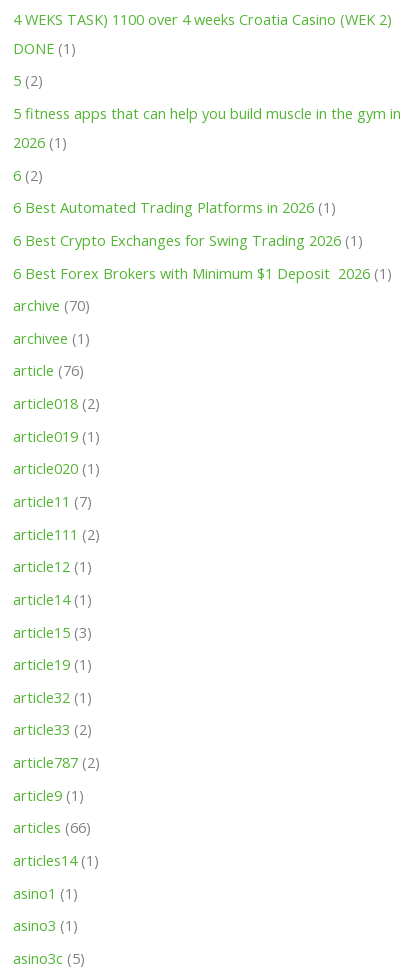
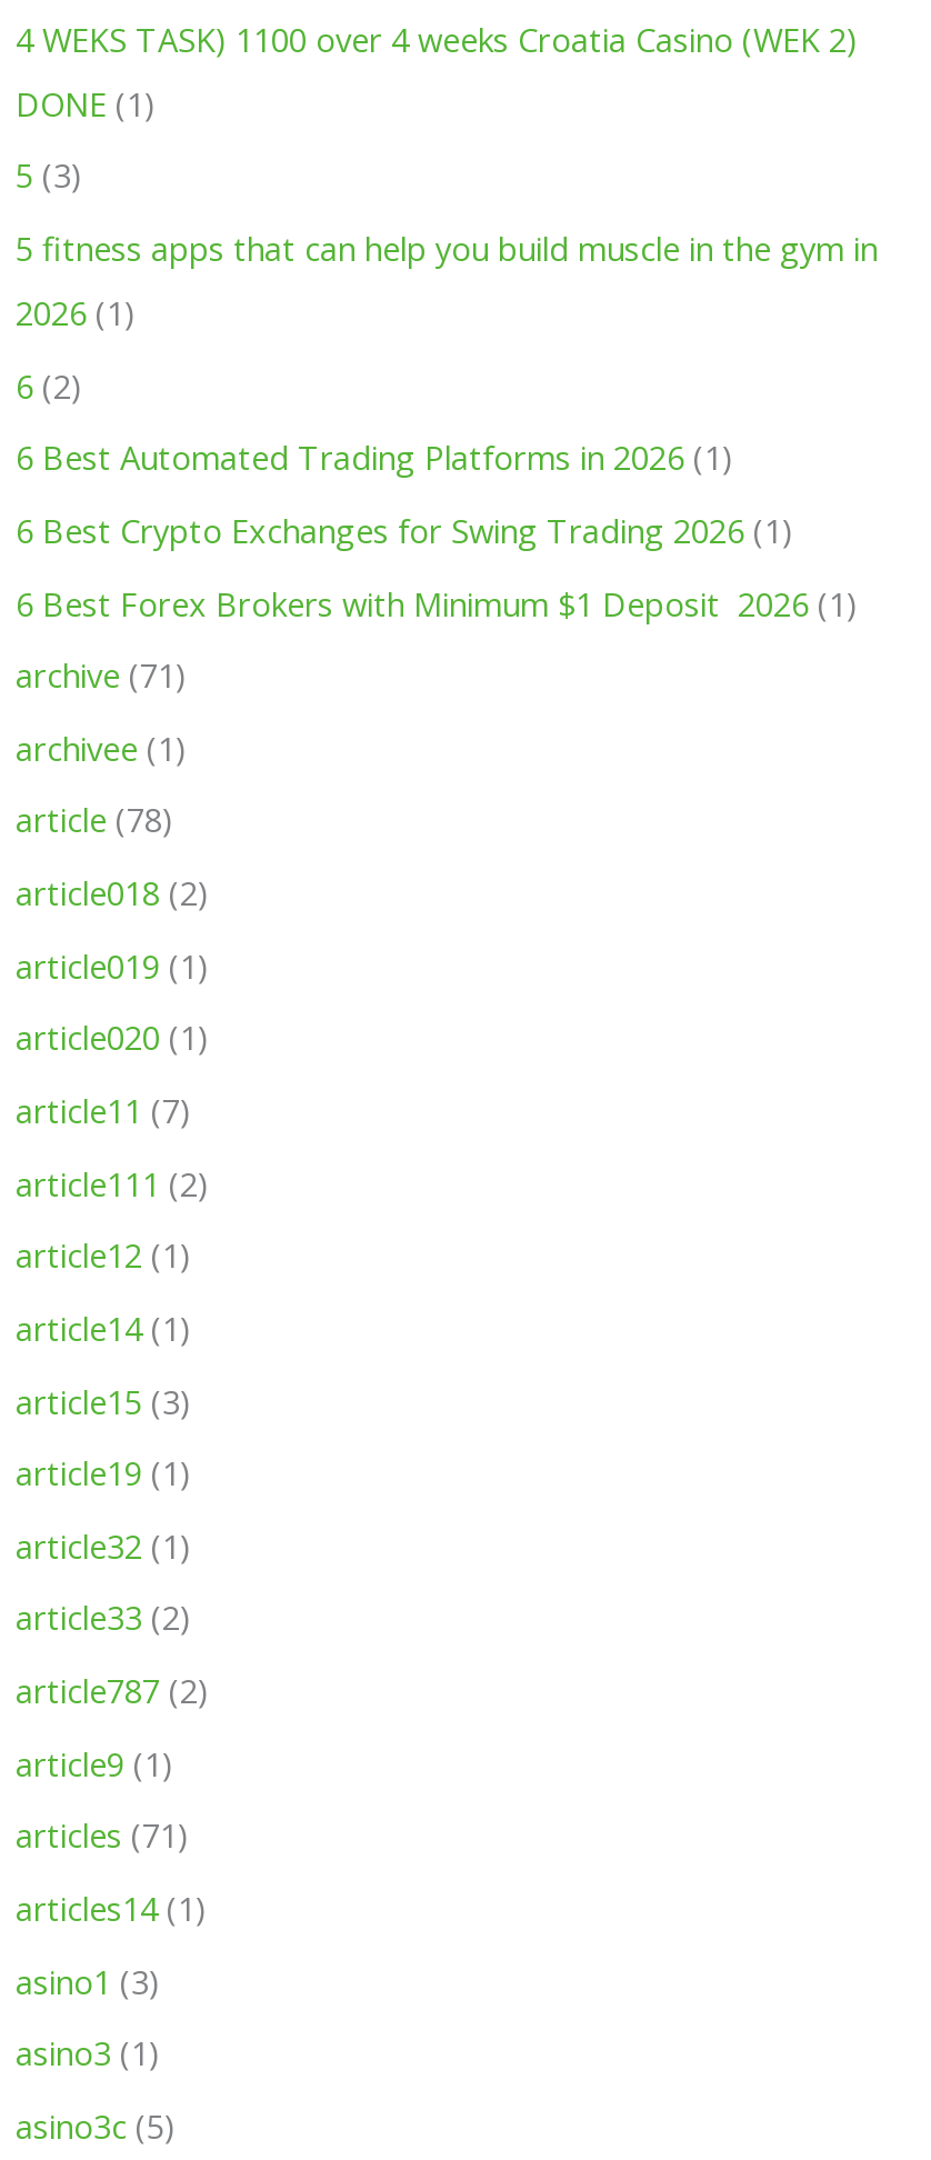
[13,70,43,90] 5 (2) -> [16,153,82,197] 5 (3)
[13,295,90,315] archive (70) -> [16,653,187,697] archive (71)
[13,360,84,380] article (76) -> [16,798,173,842] article (78)
[13,817,91,837] articles (66) -> [16,1813,189,1858] articles (71)
[13,883,78,903] asino1 (1) -> [16,1958,160,2003] asino1 (3)

